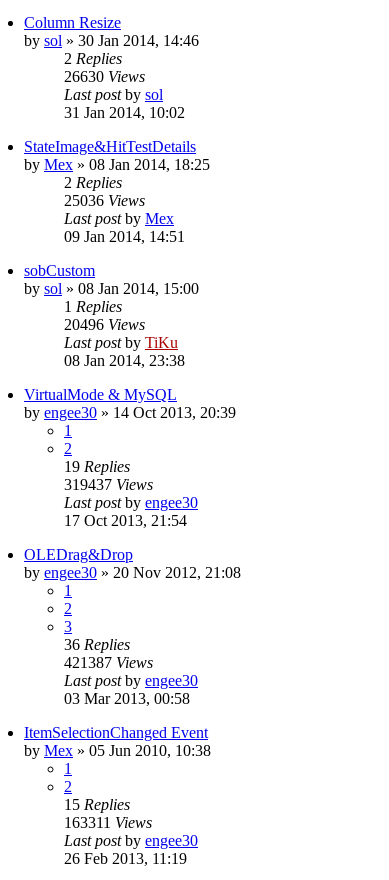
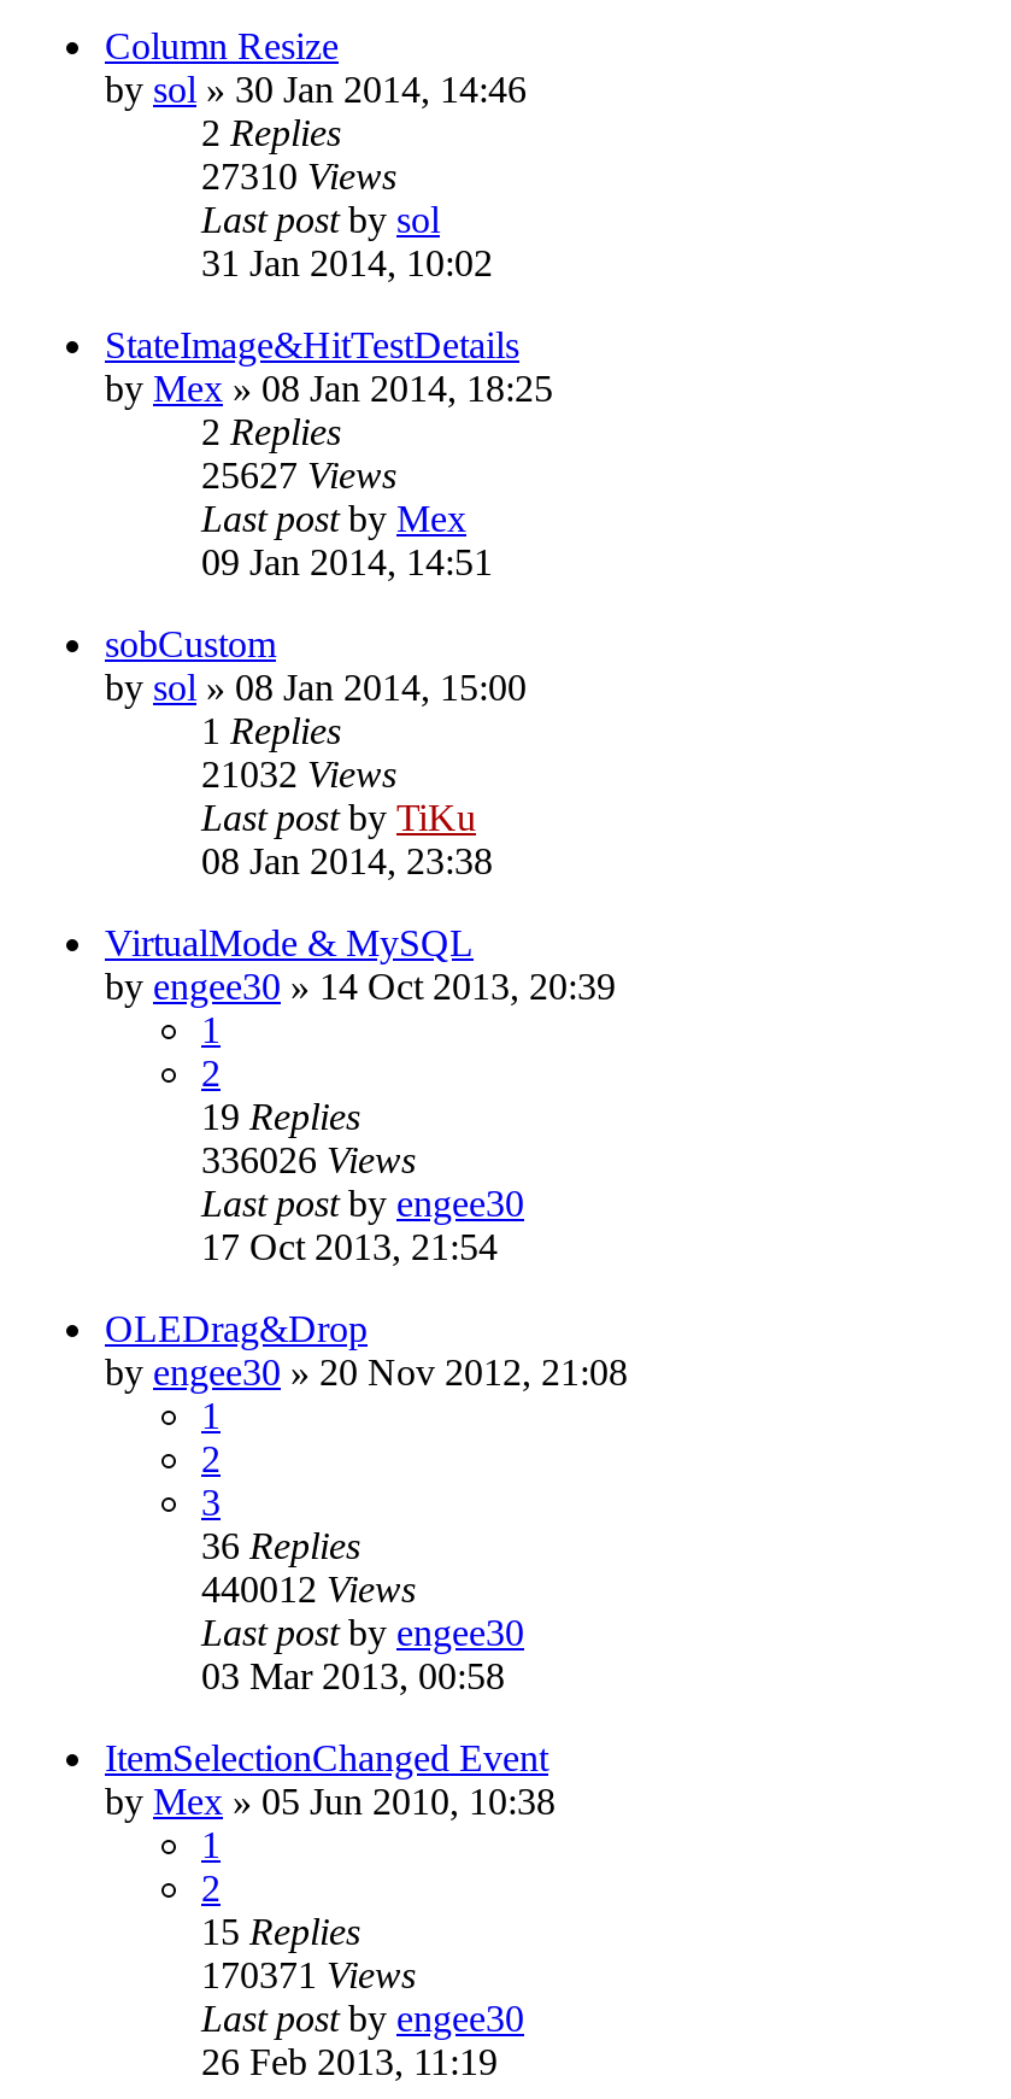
[64,68,145,85] 26630 Views -> [201,155,396,196] 27310 Views
[64,192,145,209] 25036 Views -> [201,454,396,495] 25627 Views
[64,316,145,333] 20496 Views -> [201,753,396,794] 21032 Views
[64,476,153,493] 319437 Views -> [201,1139,416,1180] 336026 Views
[64,654,153,671] 421387 Views -> [201,1568,416,1609] 440012 Views
[64,814,152,831] 163311 Views -> [201,1954,416,1995] 170371 Views

